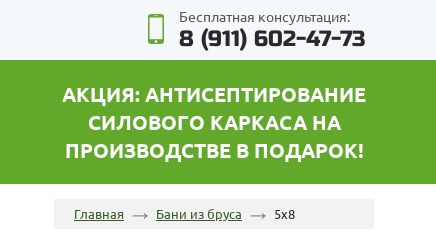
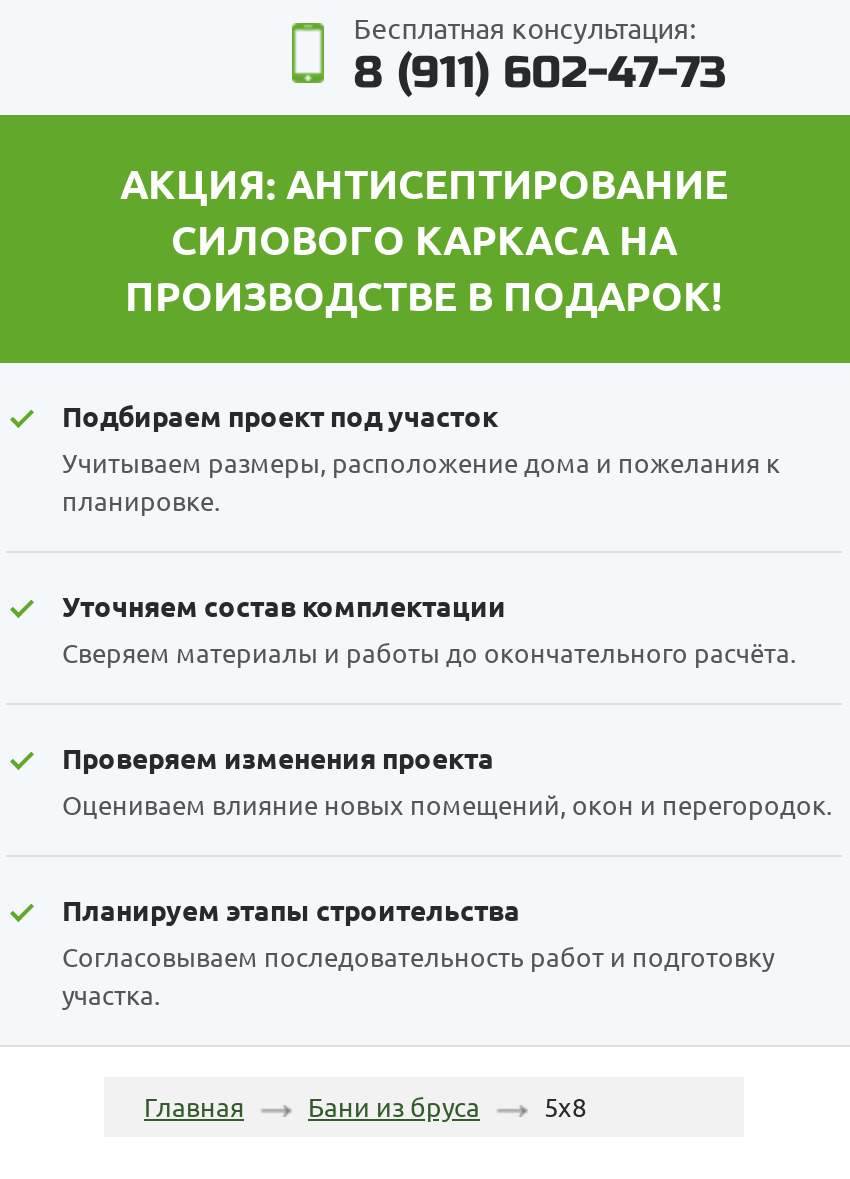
none -> [62,397,832,1011] Подбираем проект под участок | Учитываем размеры, расположение дома и пожелания к | планировке. | Уточняем состав комплектации | Сверяем материалы и работы до окончательного расчёта. | Проверяем изменения проекта | Оцениваем влияние новых помещений, окон и перегородок. | Планируем этапы строительства | Согласовываем последовательность работ и подготовку | участка.

